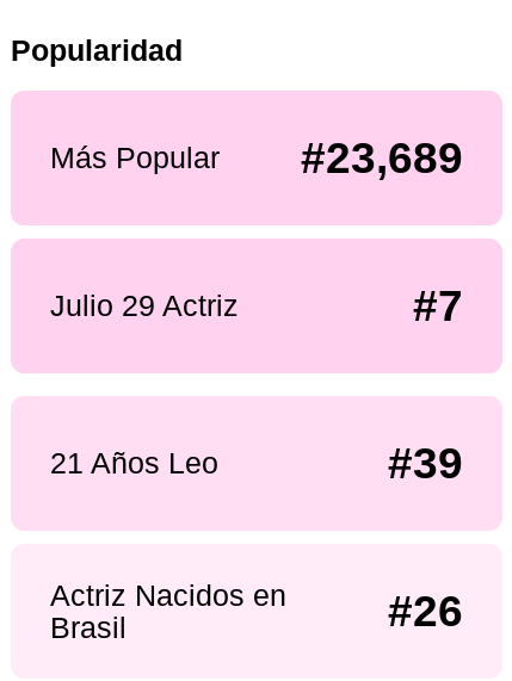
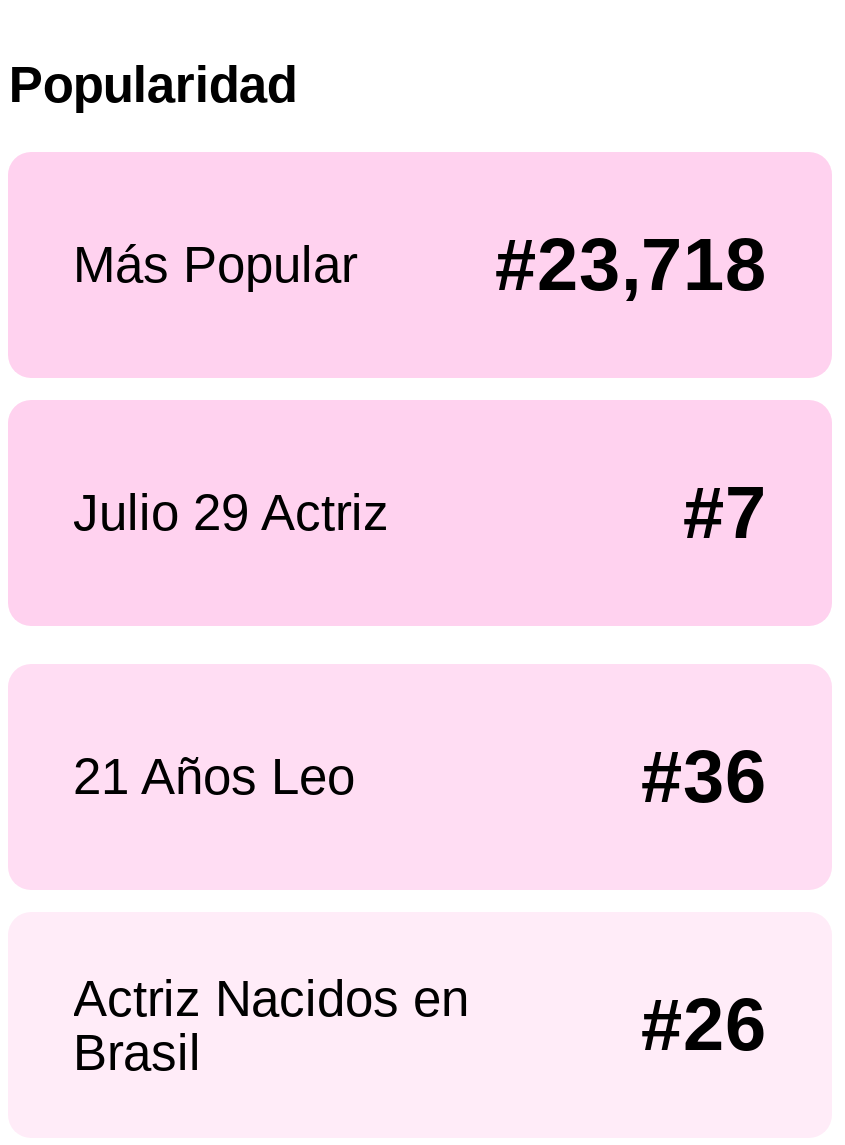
[301,133,464,182] #23,689 -> [495,224,767,306] #23,718
[388,439,464,488] #39 -> [641,736,767,818] #36

